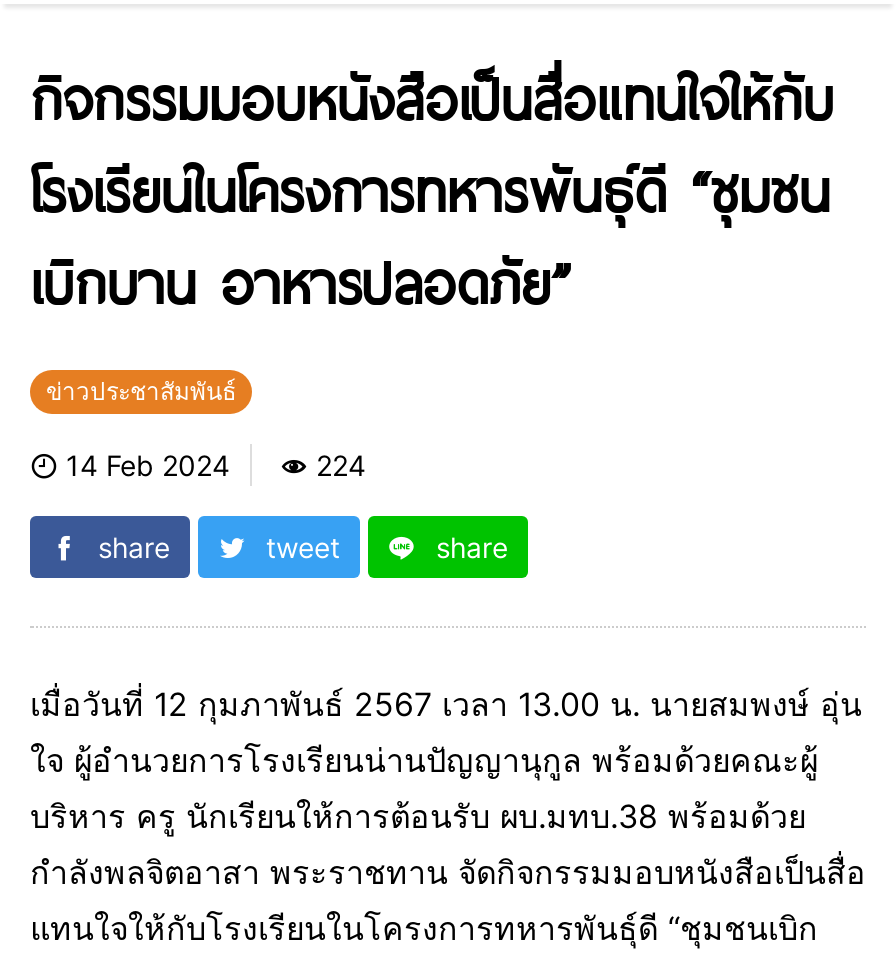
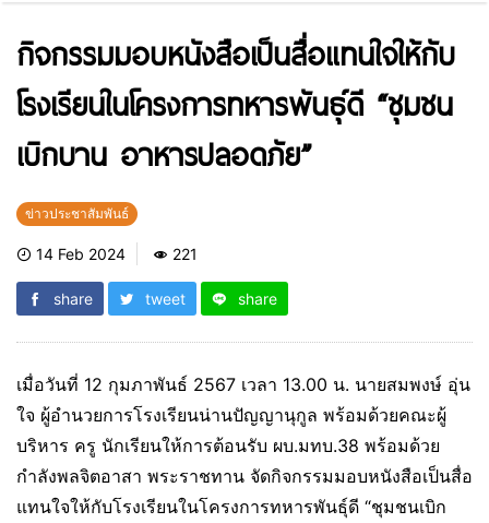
[308,448,366,482] 224 -> [168,245,198,263] 221

